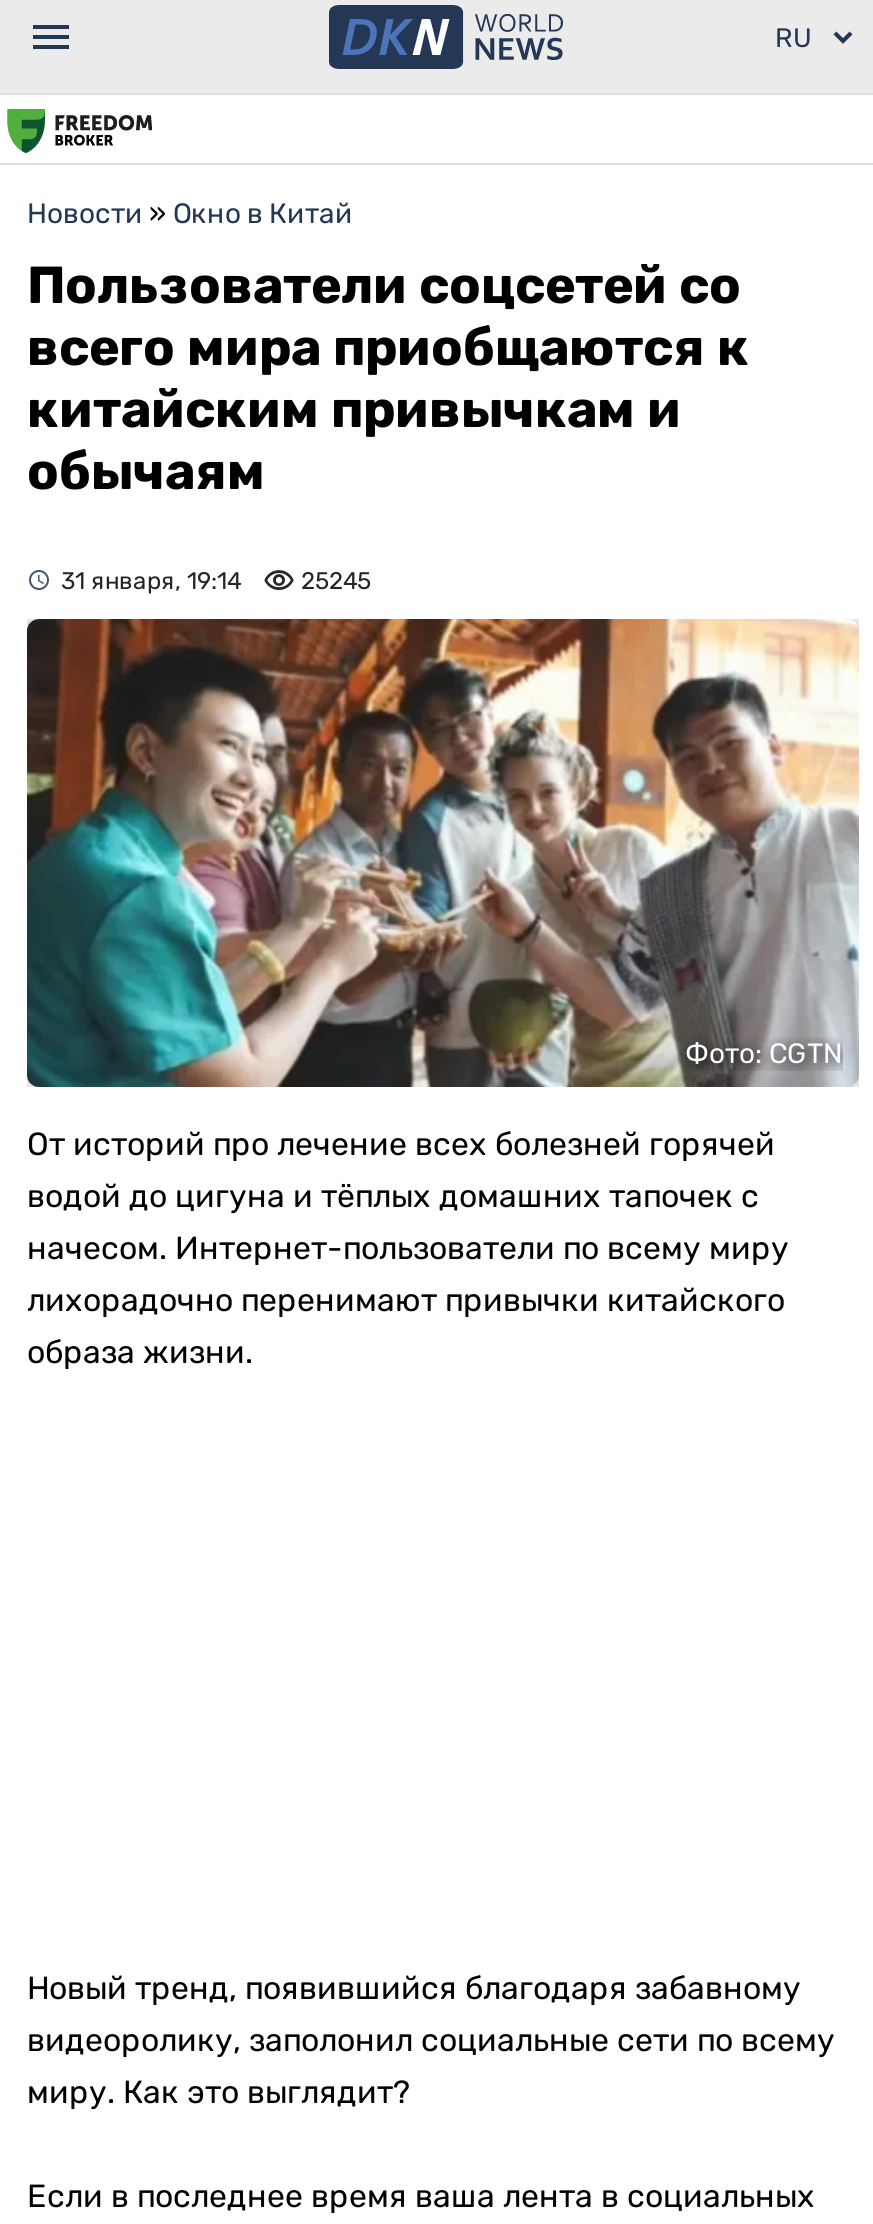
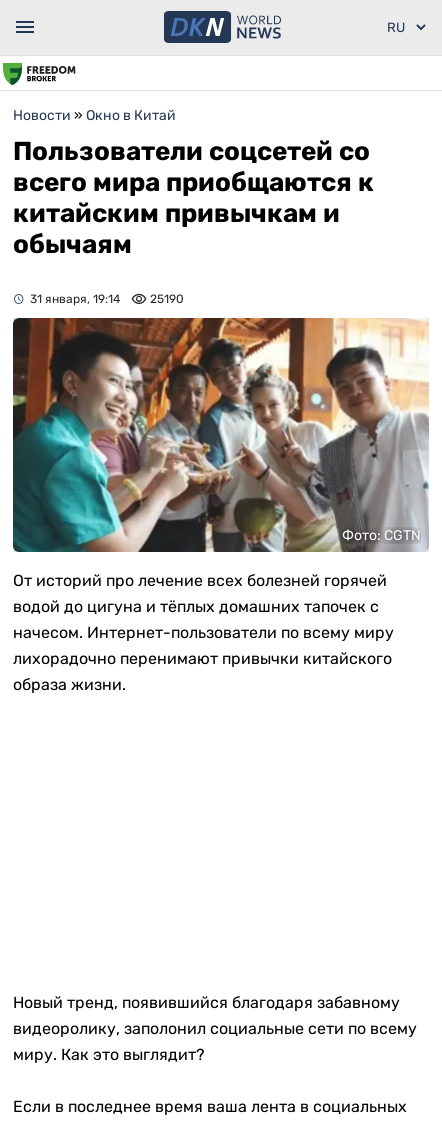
[301,567,371,595] 25245 -> [150,292,184,306] 25190

